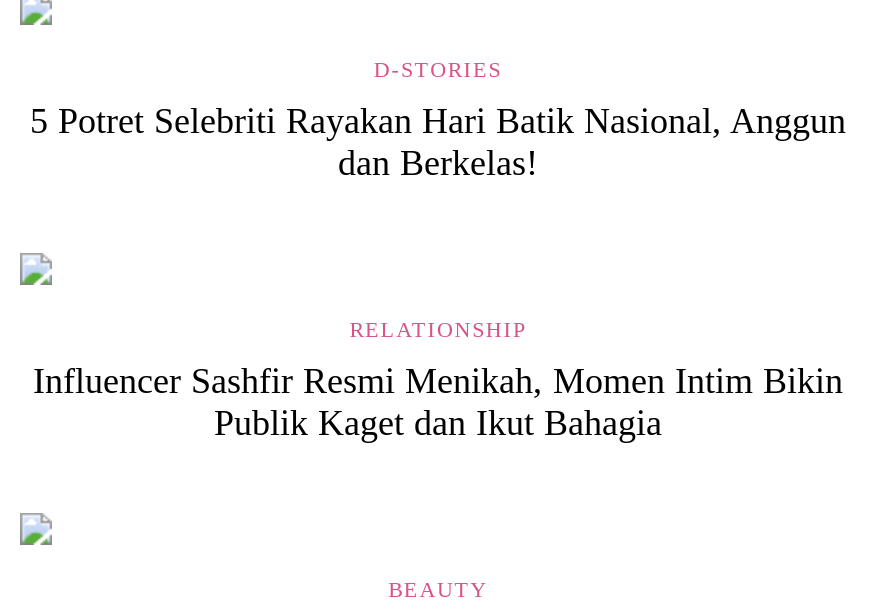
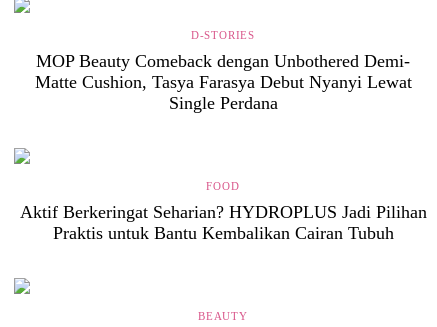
[30,102,846,184] 5 Potret Selebriti Rayakan Hari Batik Nasional, Anggun | dan Berkelas! -> [34,51,411,113] MOP Beauty Comeback dengan Unbothered Demi- | Matte Cushion, Tasya Farasya Debut Nyanyi Lewat | Single Perdana
[349,318,527,342] RELATIONSHIP -> [206,180,240,192] FOOD
[33,362,843,444] Influencer Sashfir Resmi Menikah, Momen Intim Bikin | Publik Kaget dan Ikut Bahagia -> [19,202,426,243] Aktif Berkeringat Seharian? HYDROPLUS Jadi Pilihan | Praktis untuk Bantu Kembalikan Cairan Tubuh

